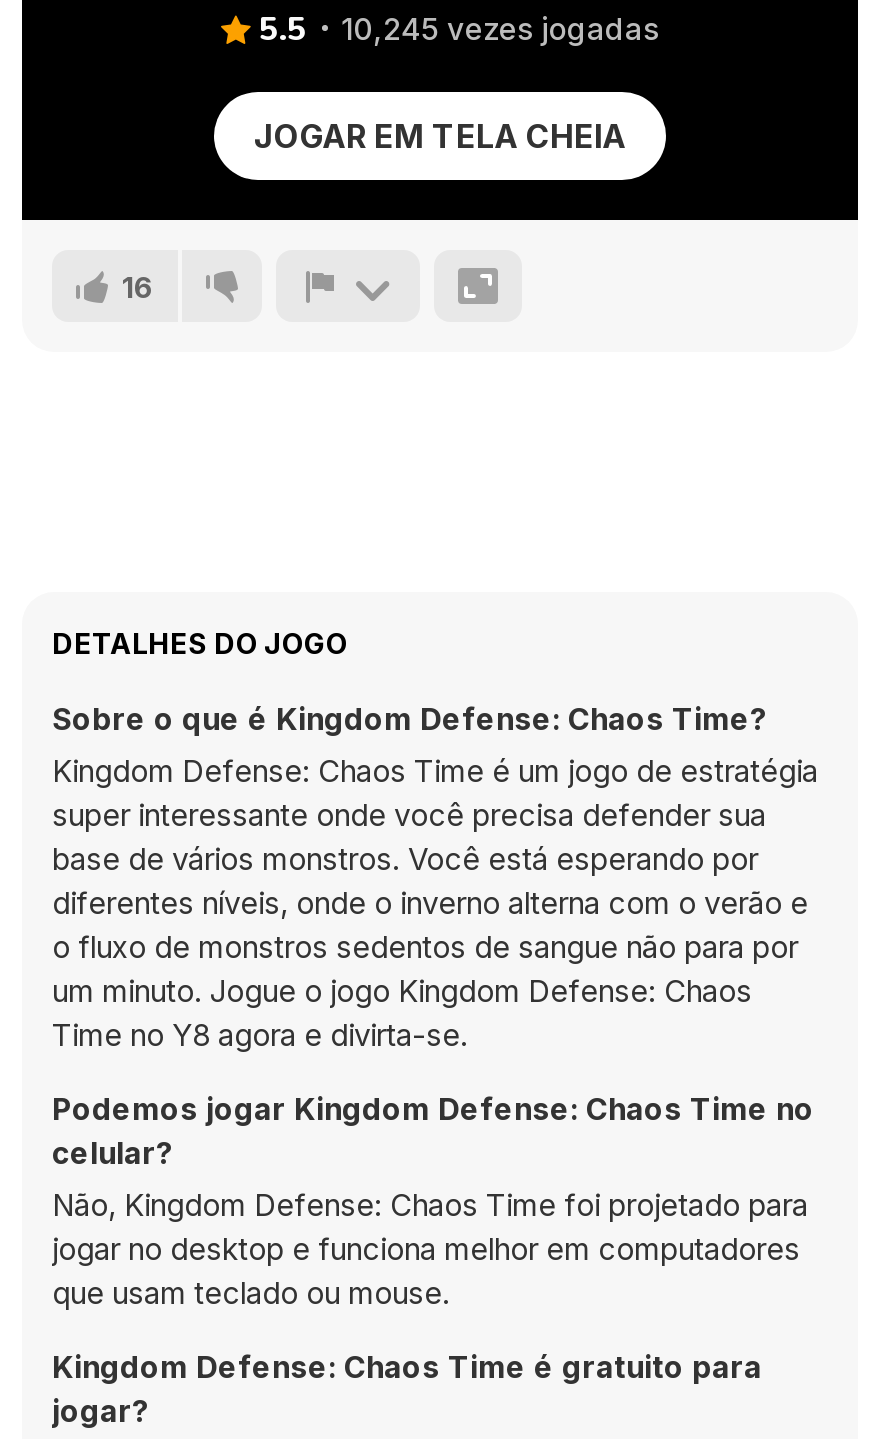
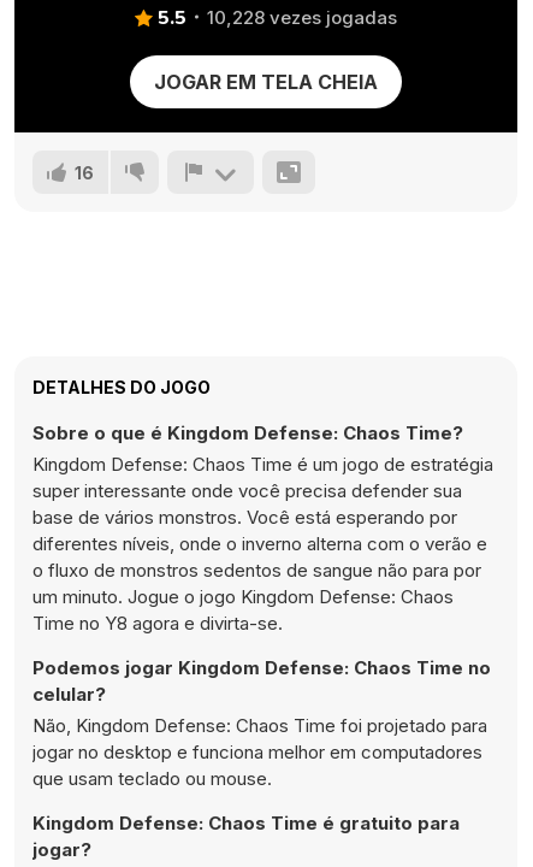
[341,10,659,48] 10,245 vezes jogadas -> [207,6,397,29] 10,228 vezes jogadas

